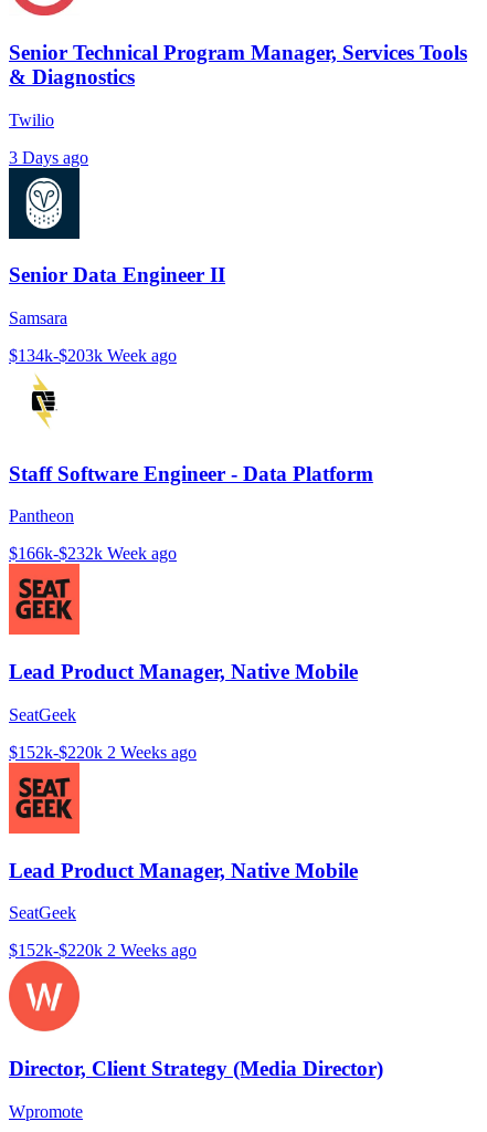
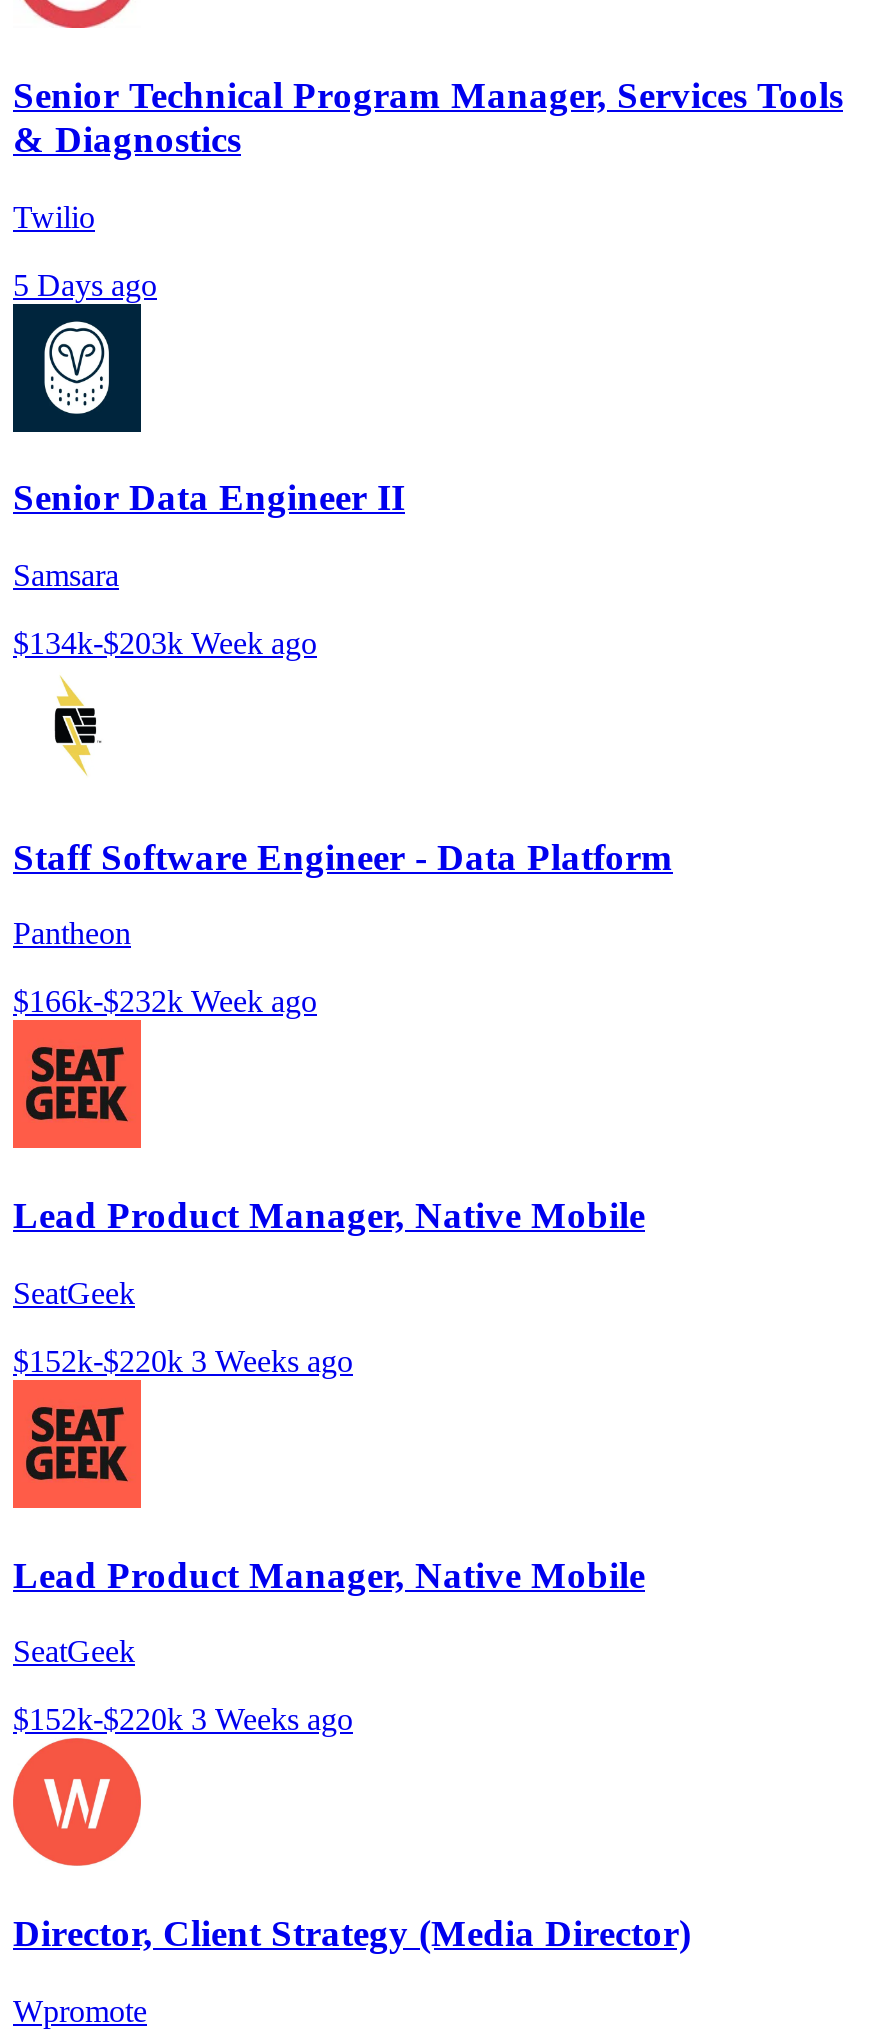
[9,148,88,166] 3 Days ago -> [13,267,157,301] 5 Days ago
[9,743,197,761] $152k-$220k 2 Weeks ago -> [13,1344,353,1378] $152k-$220k 3 Weeks ago
[9,941,197,960] $152k-$220k 2 Weeks ago -> [13,1702,353,1736] $152k-$220k 3 Weeks ago

